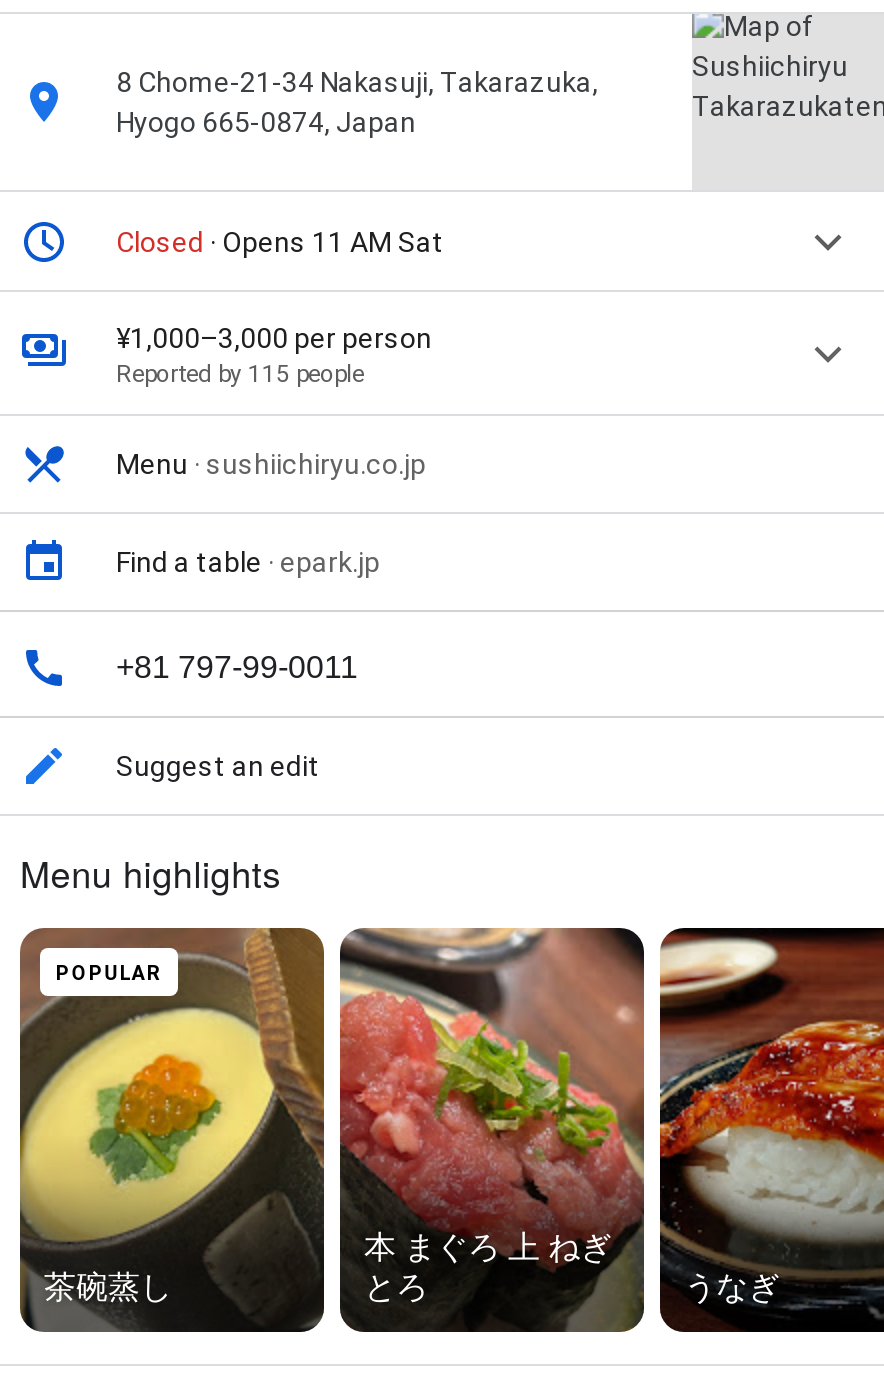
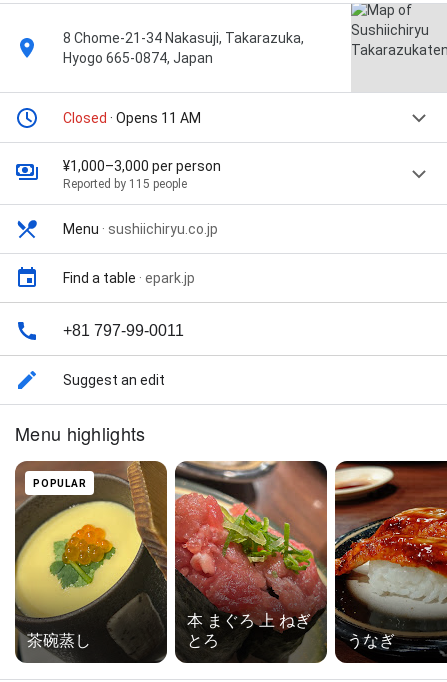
[116,226,444,258] Closed · Opens 11 AM Sat -> [63,110,201,126] Closed · Opens 11 AM

